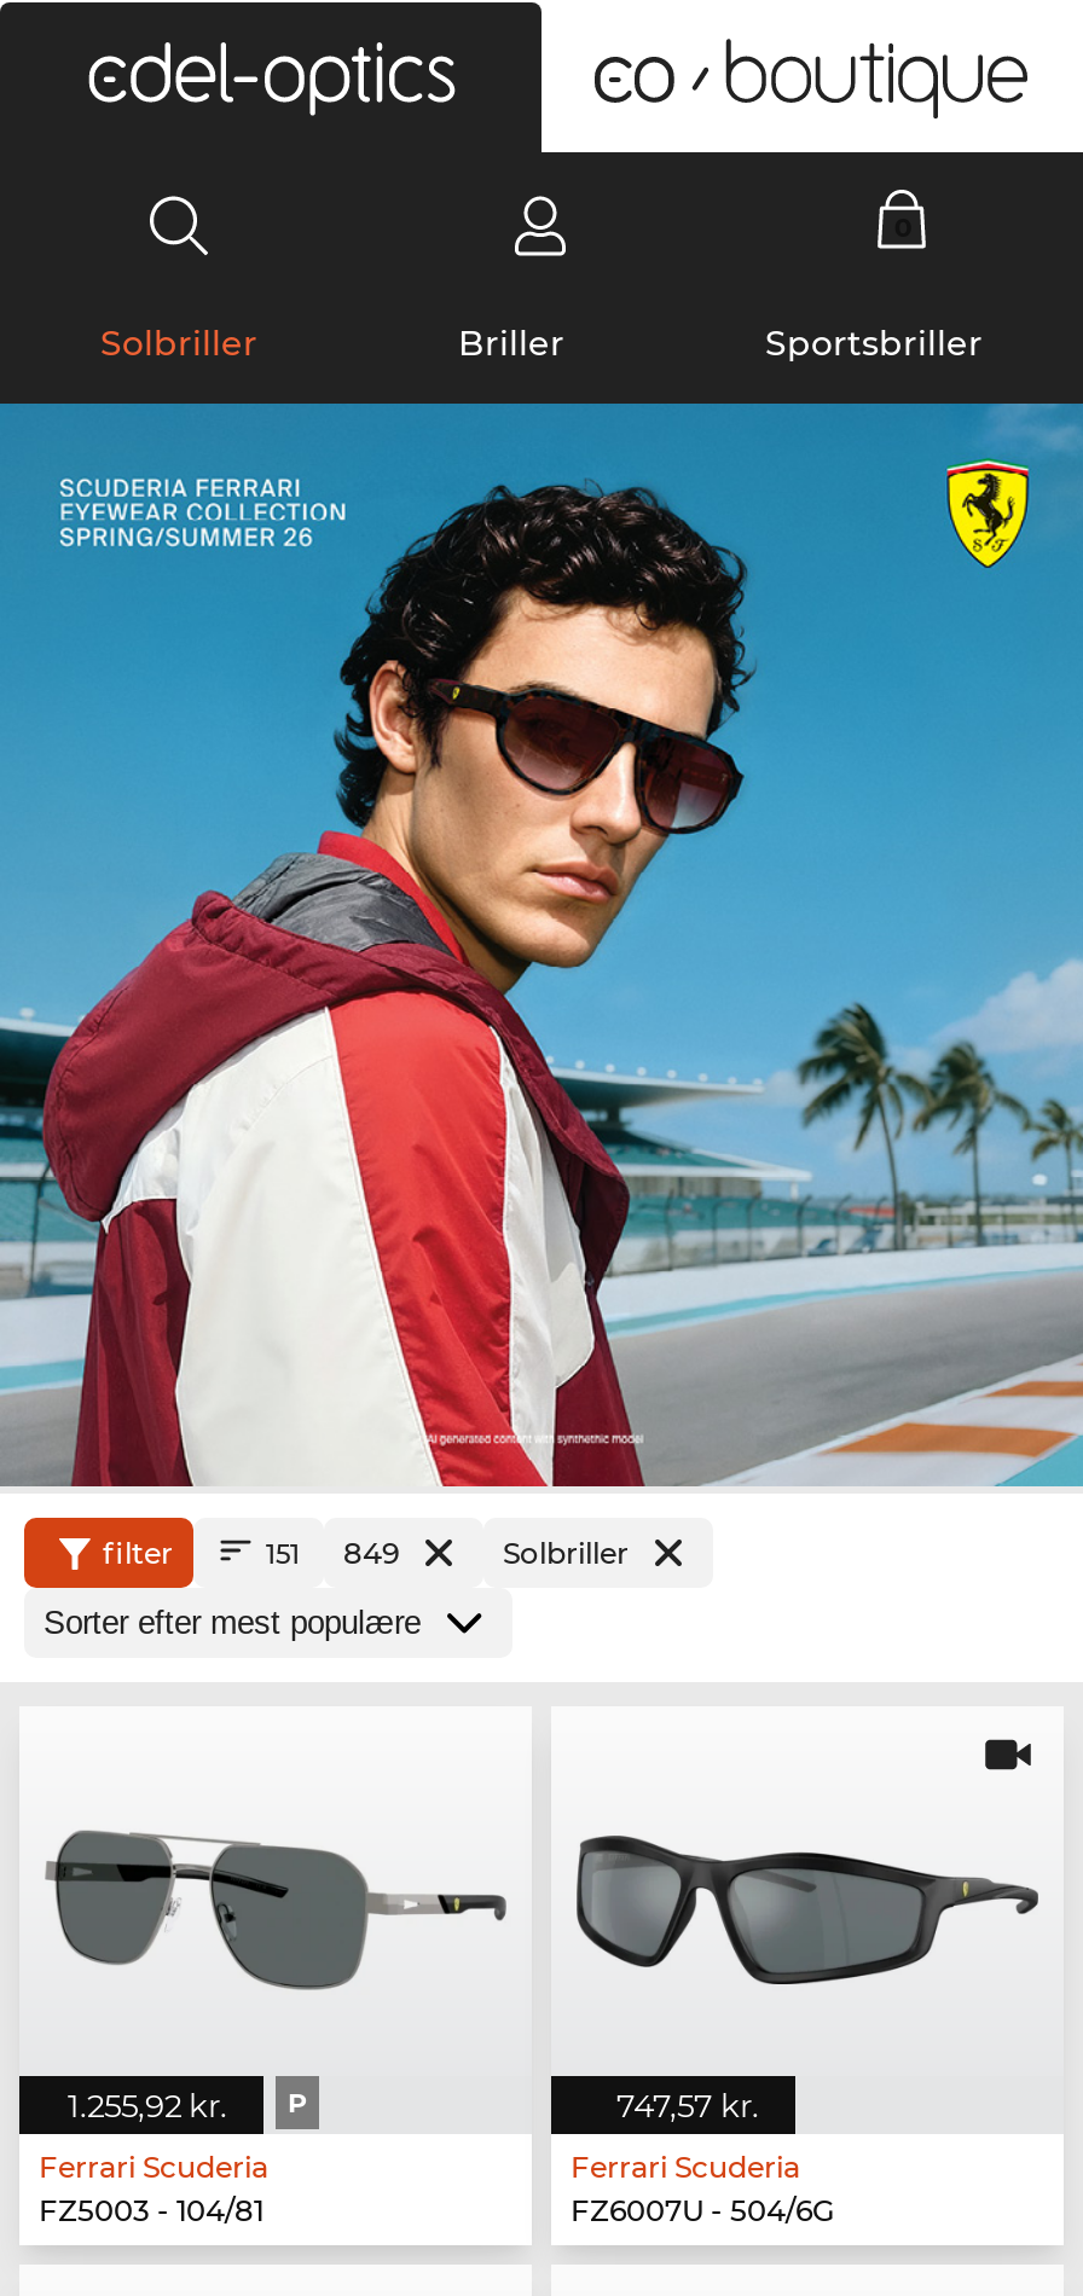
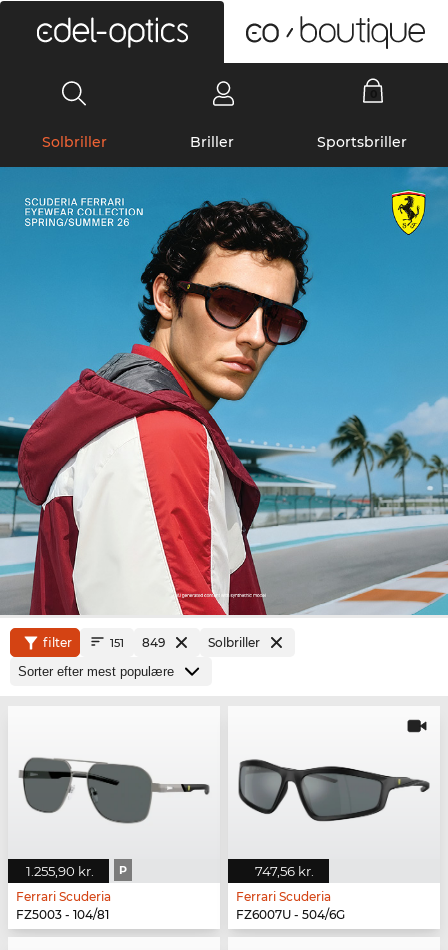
[68,2085,307,2124] 1.255,92 kr. P -> [26,863,127,879] 1.255,90 kr. P
[616,2085,759,2124] 747,57 kr. -> [255,863,314,879] 747,56 kr.

